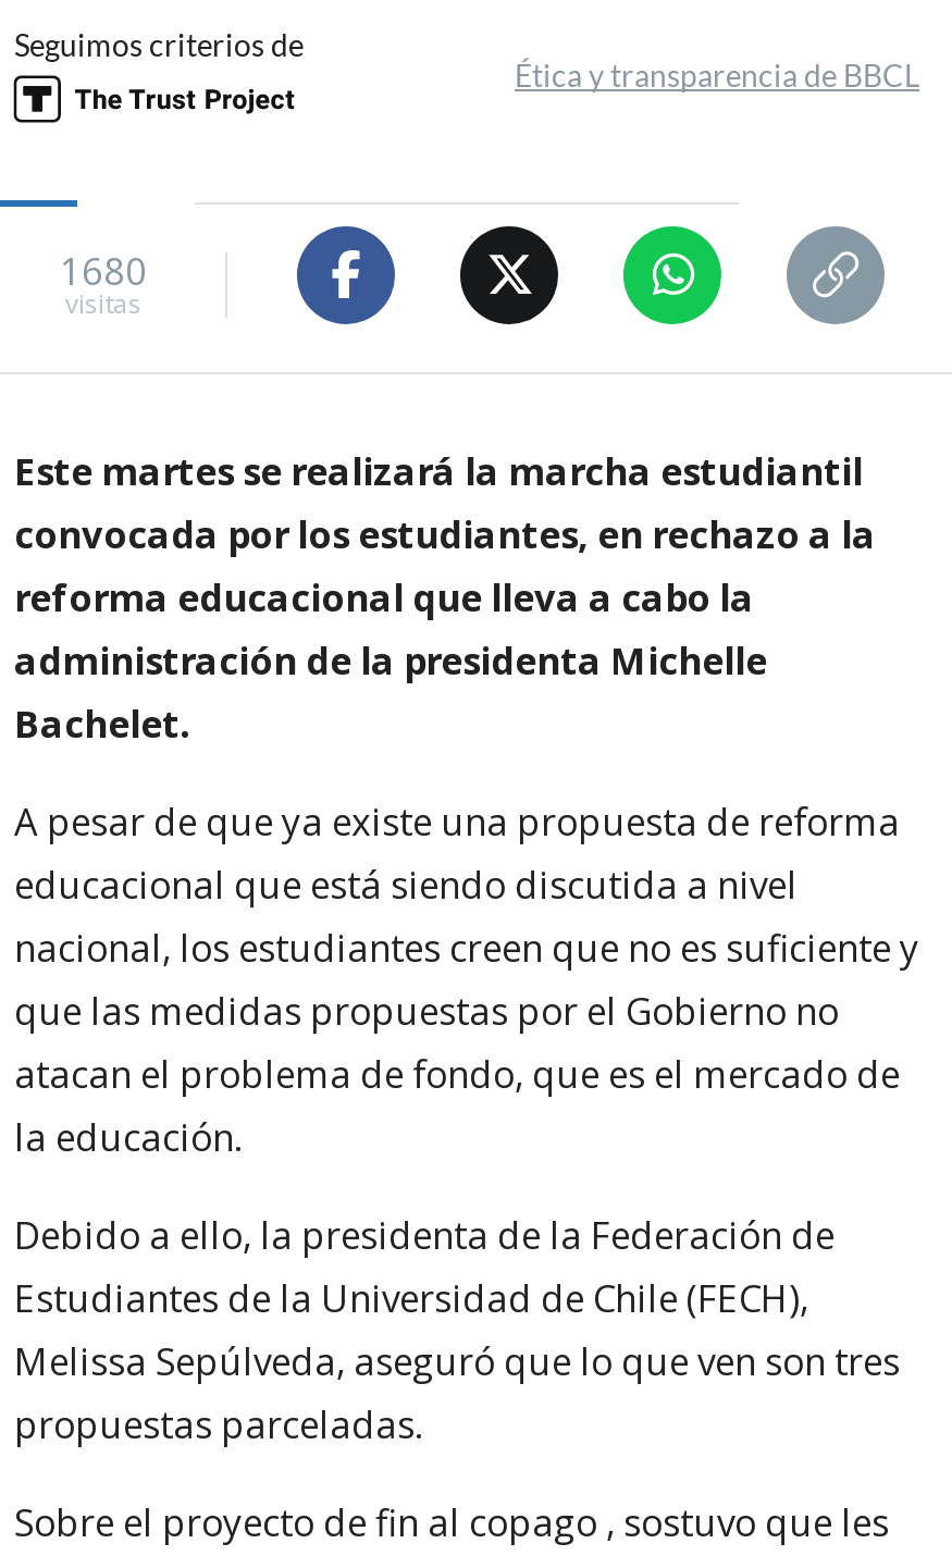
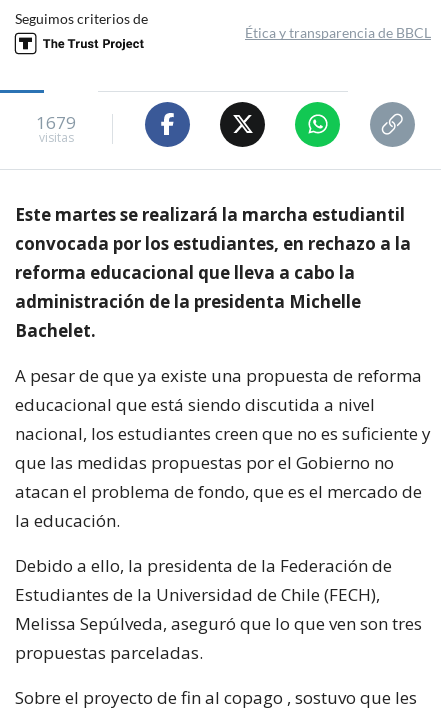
[60,247,147,297] 1680 -> [36,111,76,134] 1679

